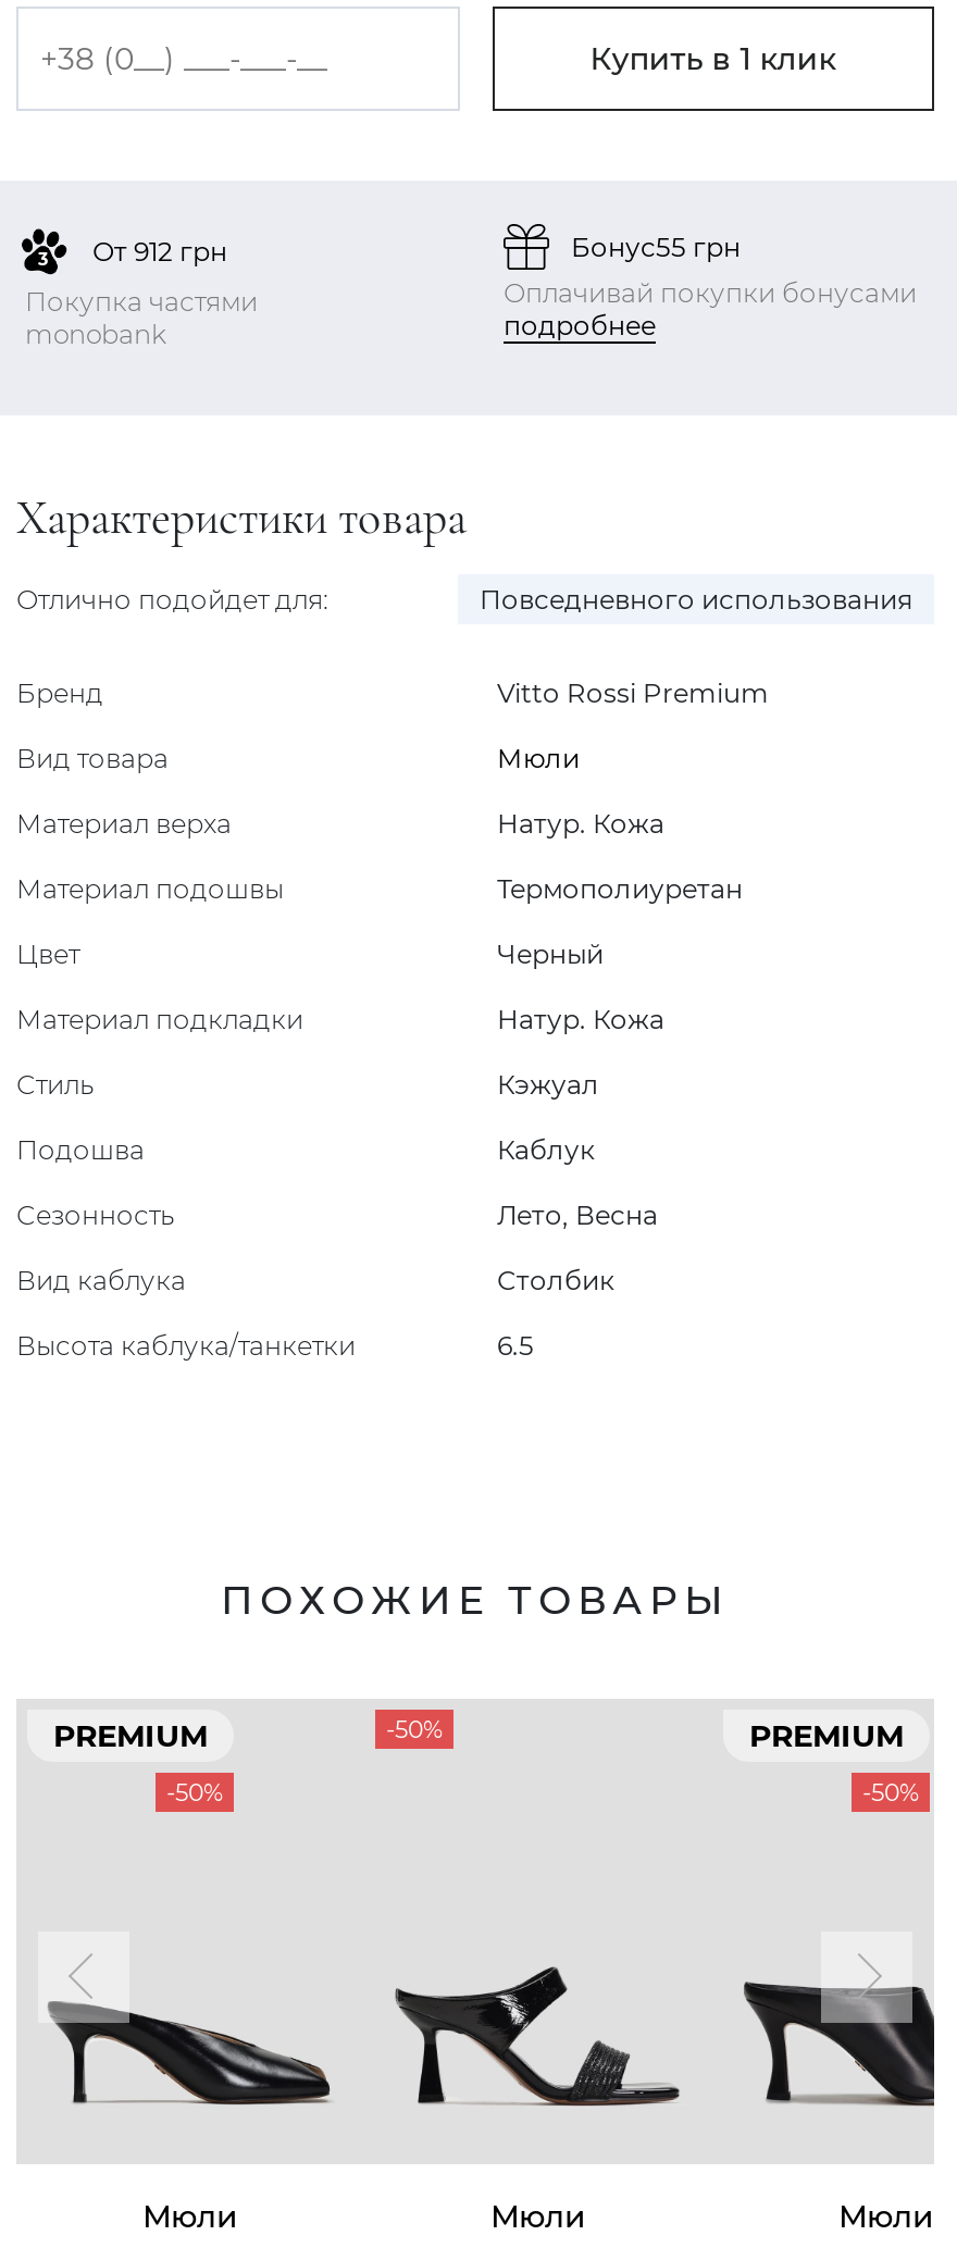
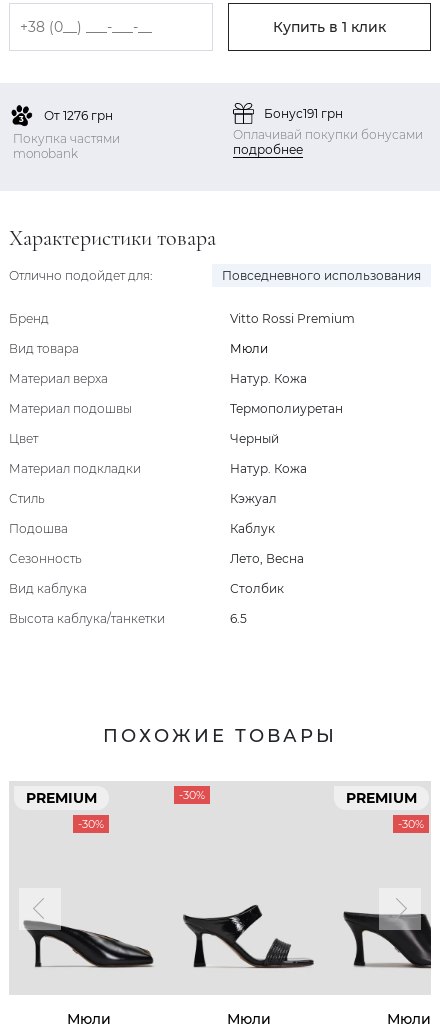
[92,234,227,267] От 912 грн -> [44,108,113,123] От 1276 грн
[571,230,741,263] Бонус55 грн -> [264,106,343,121] Бонус191 грн
[386,1715,443,1745] -50% -> [179,788,205,802] -30%
[166,1778,223,1808] -50% -> [78,817,104,831] -30%
[862,1778,919,1808] -50% -> [398,817,424,831] -30%

